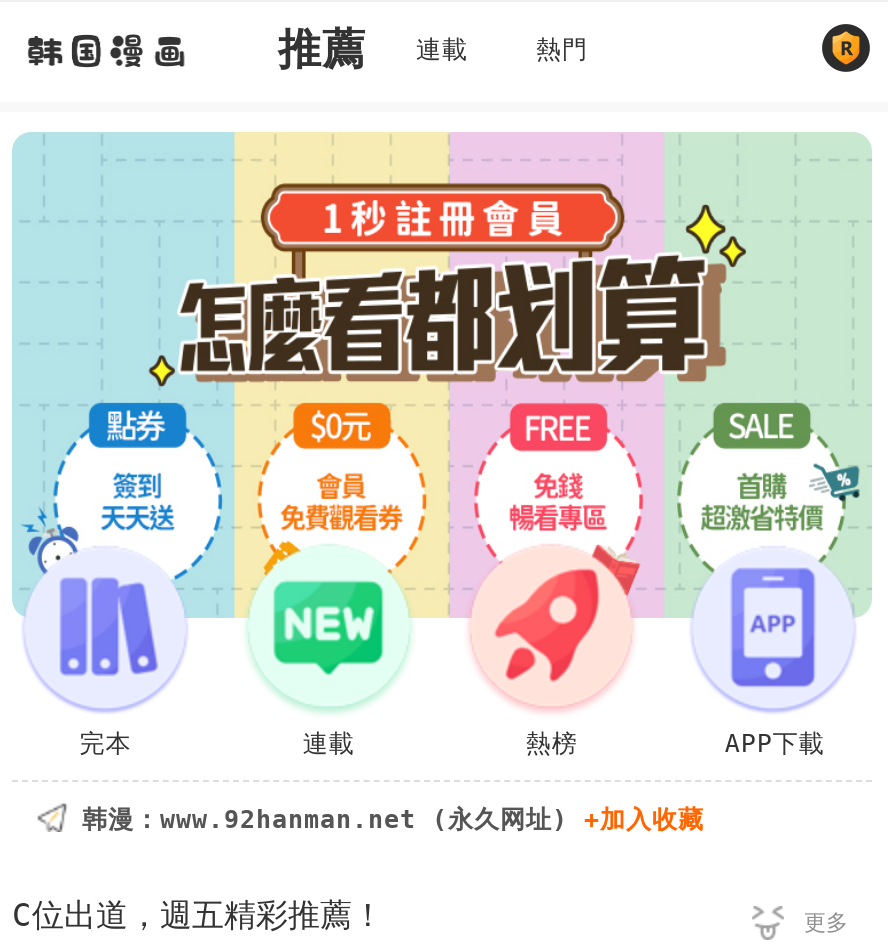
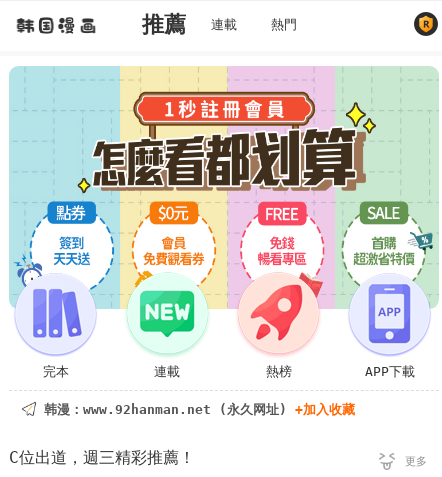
[12,896,384,934] C位出道，週五精彩推薦！ -> [9,448,195,467] C位出道，週三精彩推薦！

